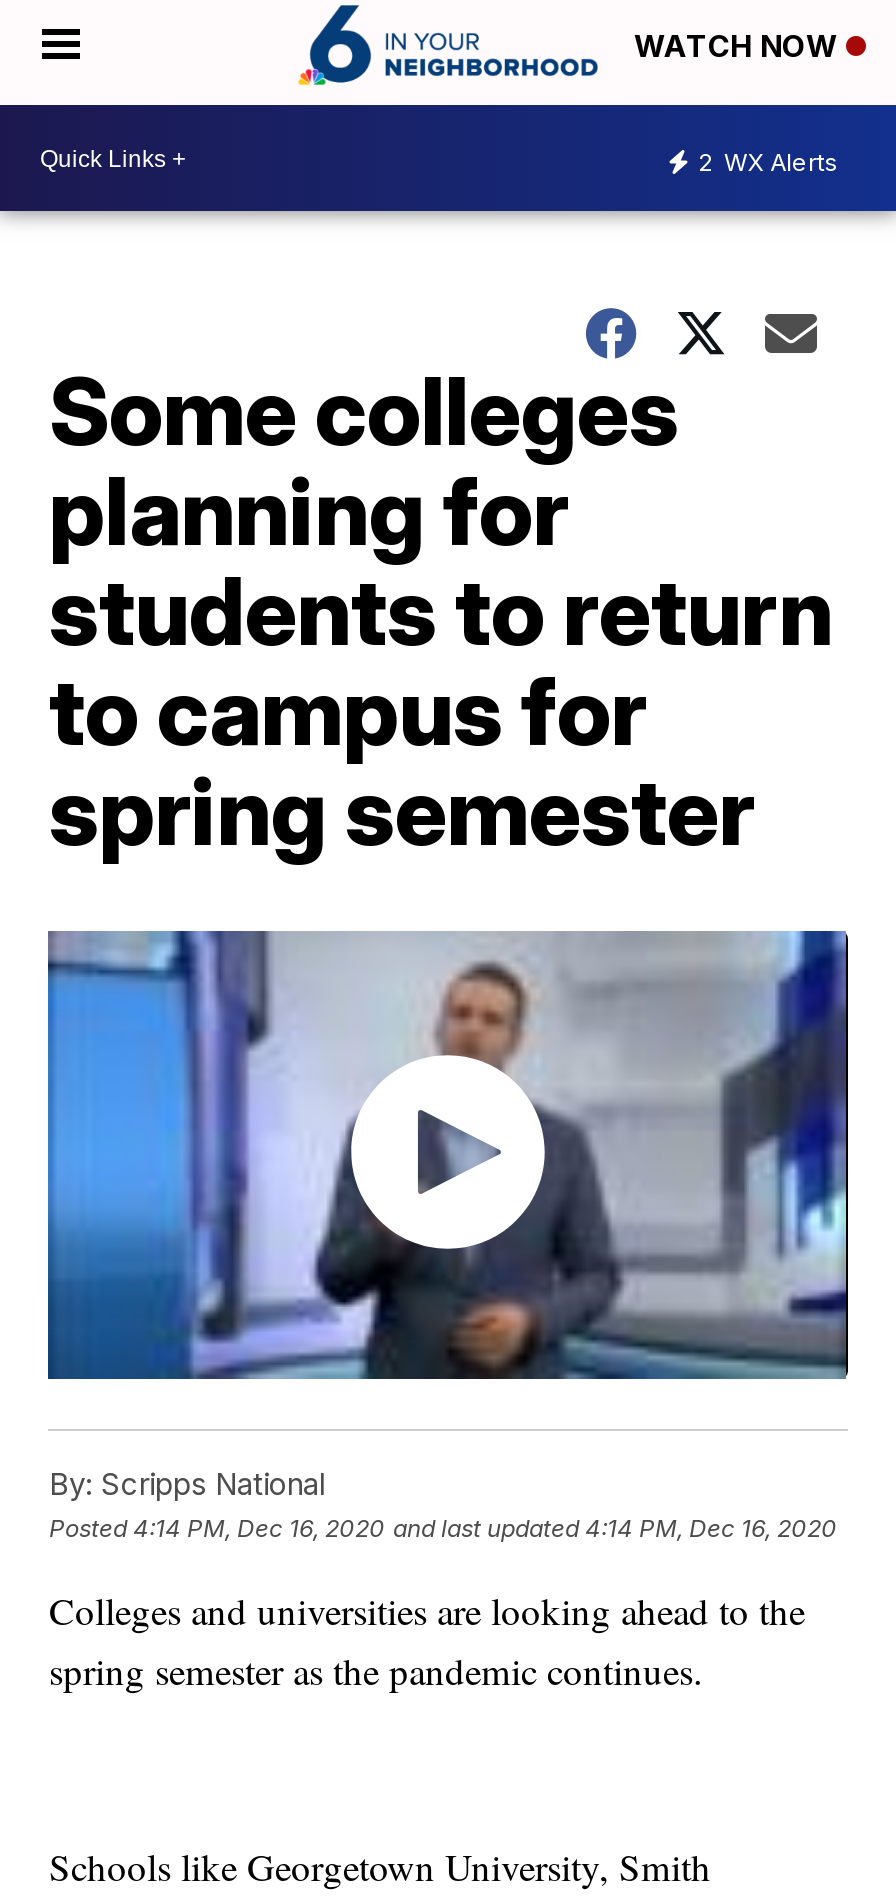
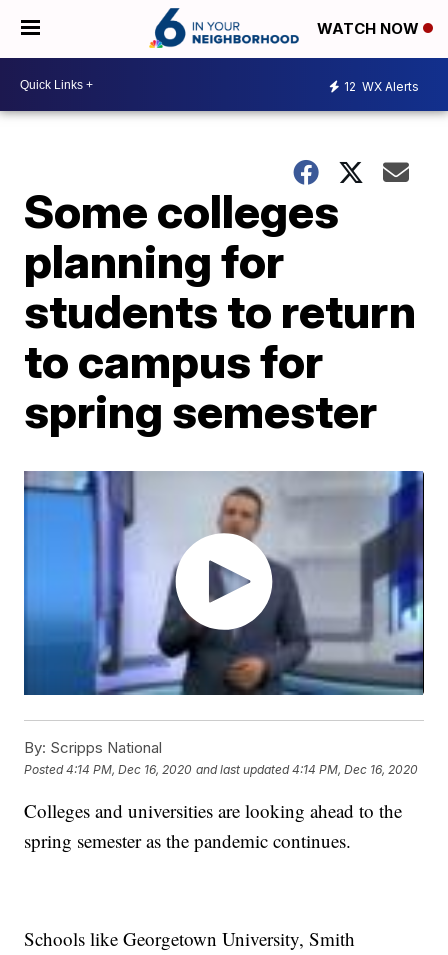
[698,146,838,176] 2 WX Alerts -> [344,78,419,93] 12 WX Alerts

